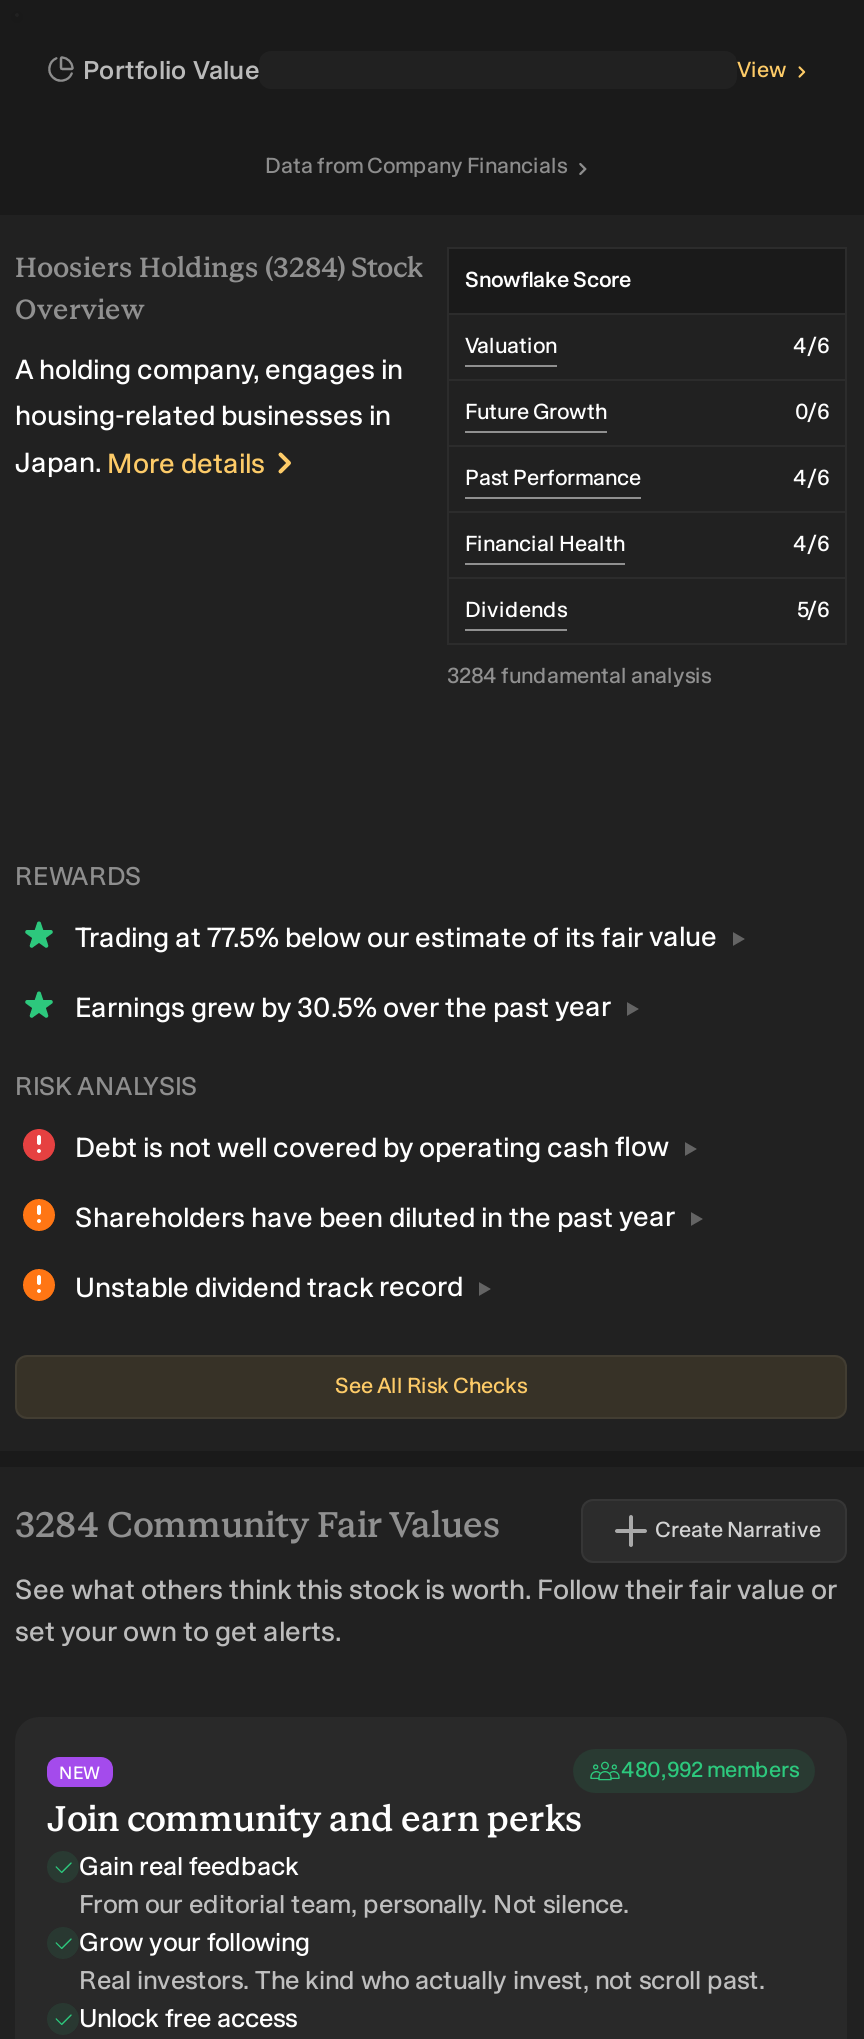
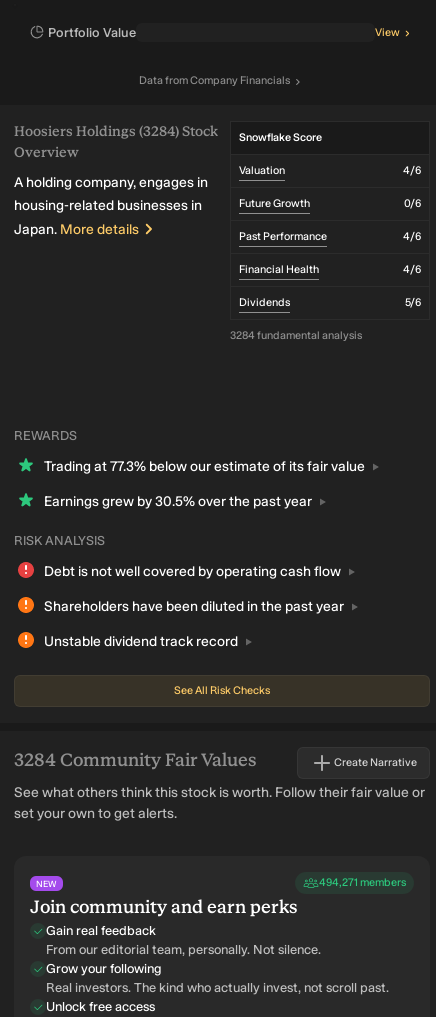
[75,921,717,955] Trading at 77.5% below our estimate of its fair value -> [44,458,365,475] Trading at 77.3% below our estimate of its fair value
[621,1758,799,1784] 480,992 members -> [319,876,406,889] 494,271 members

